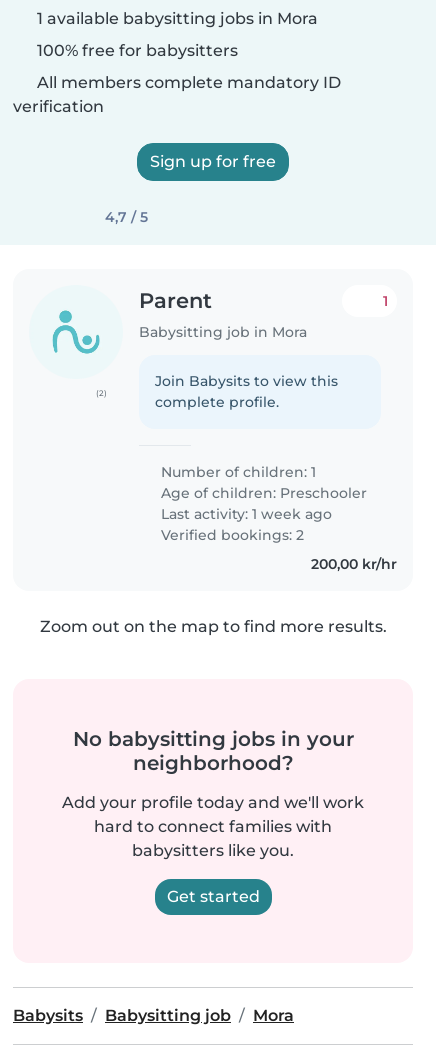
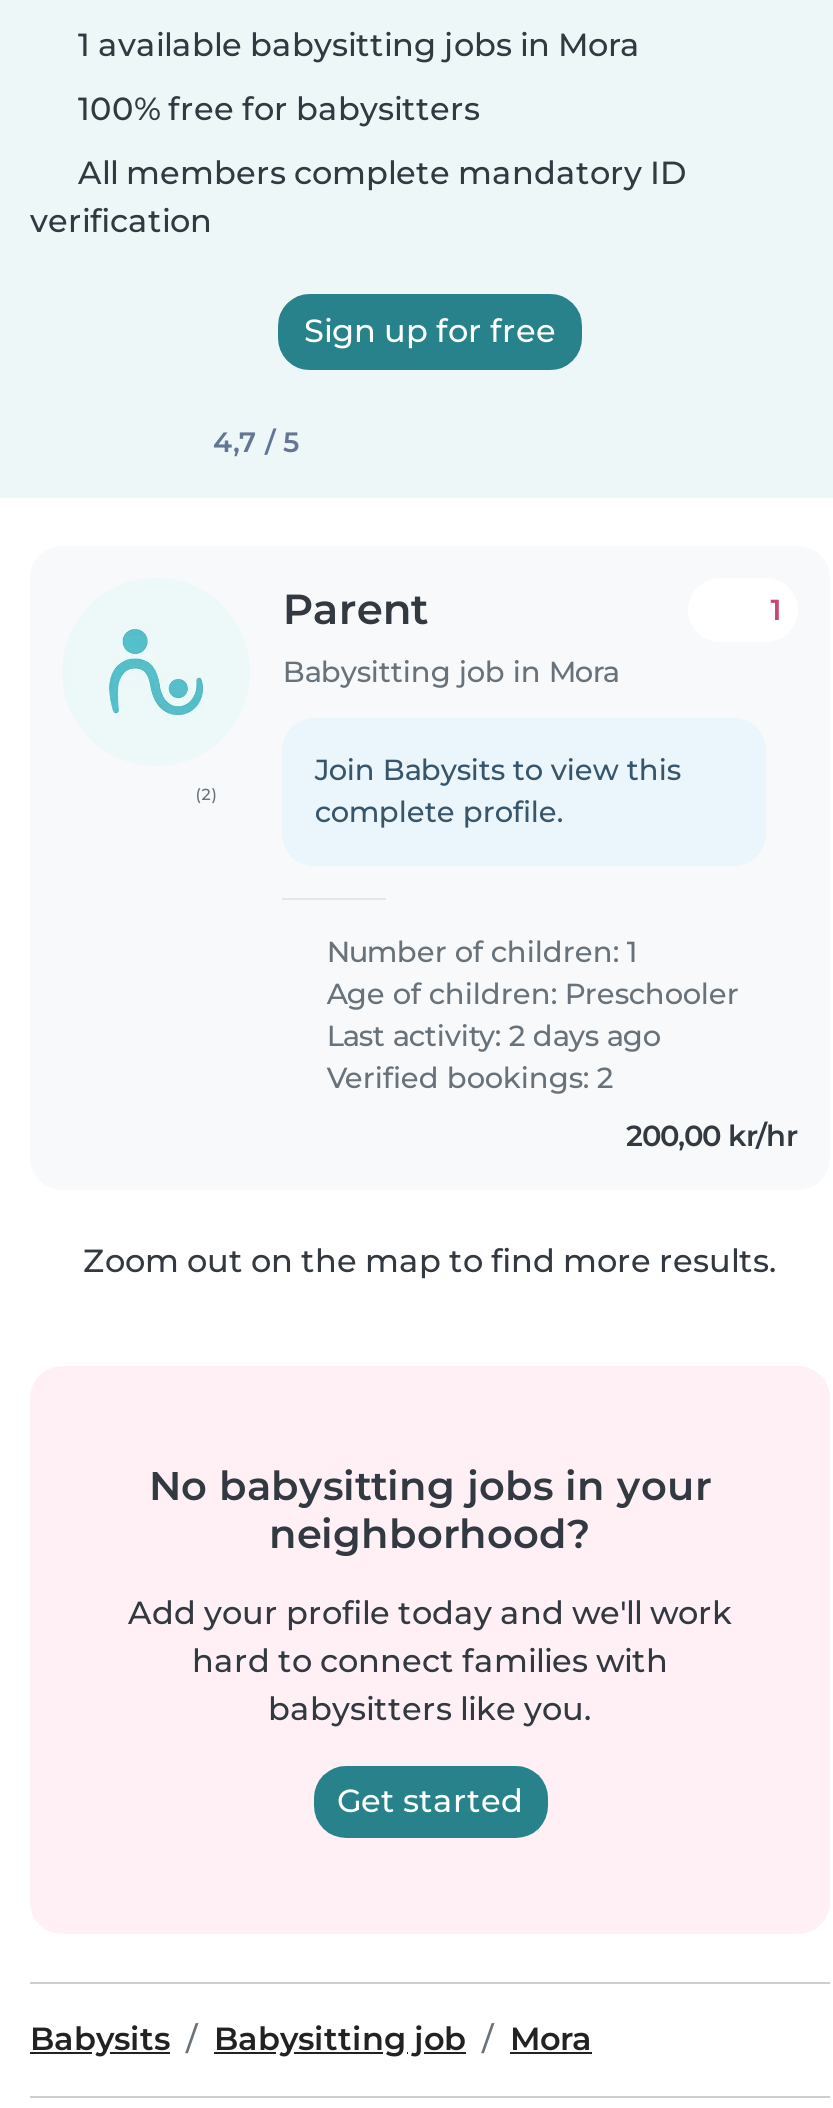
[157,505,332,523] Last activity: 1 week ago -> [319,1018,661,1054] Last activity: 2 days ago

